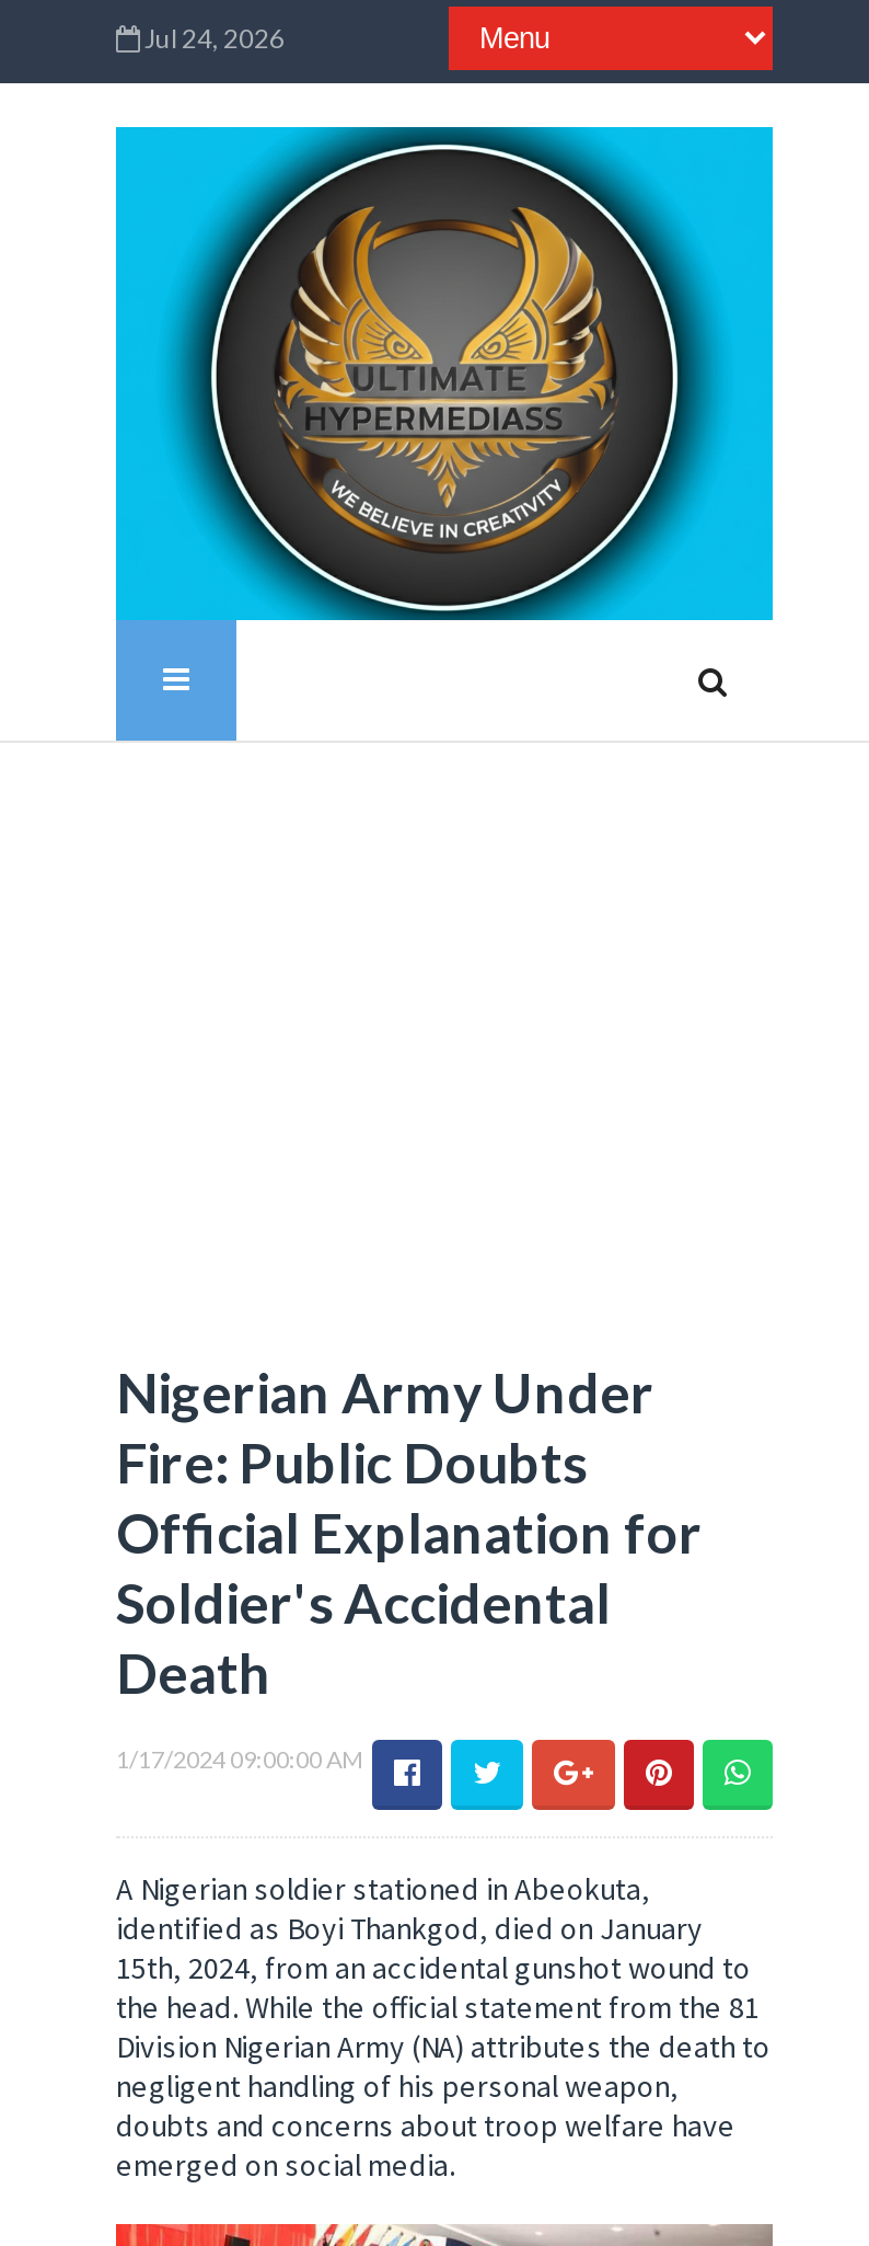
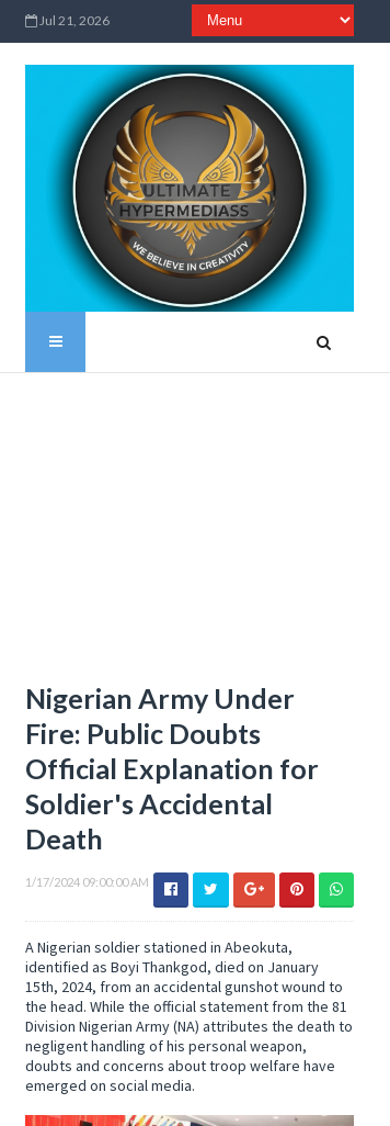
[144,22,285,55] Jul 24, 2026 -> [39,12,110,29] Jul 21, 2026

